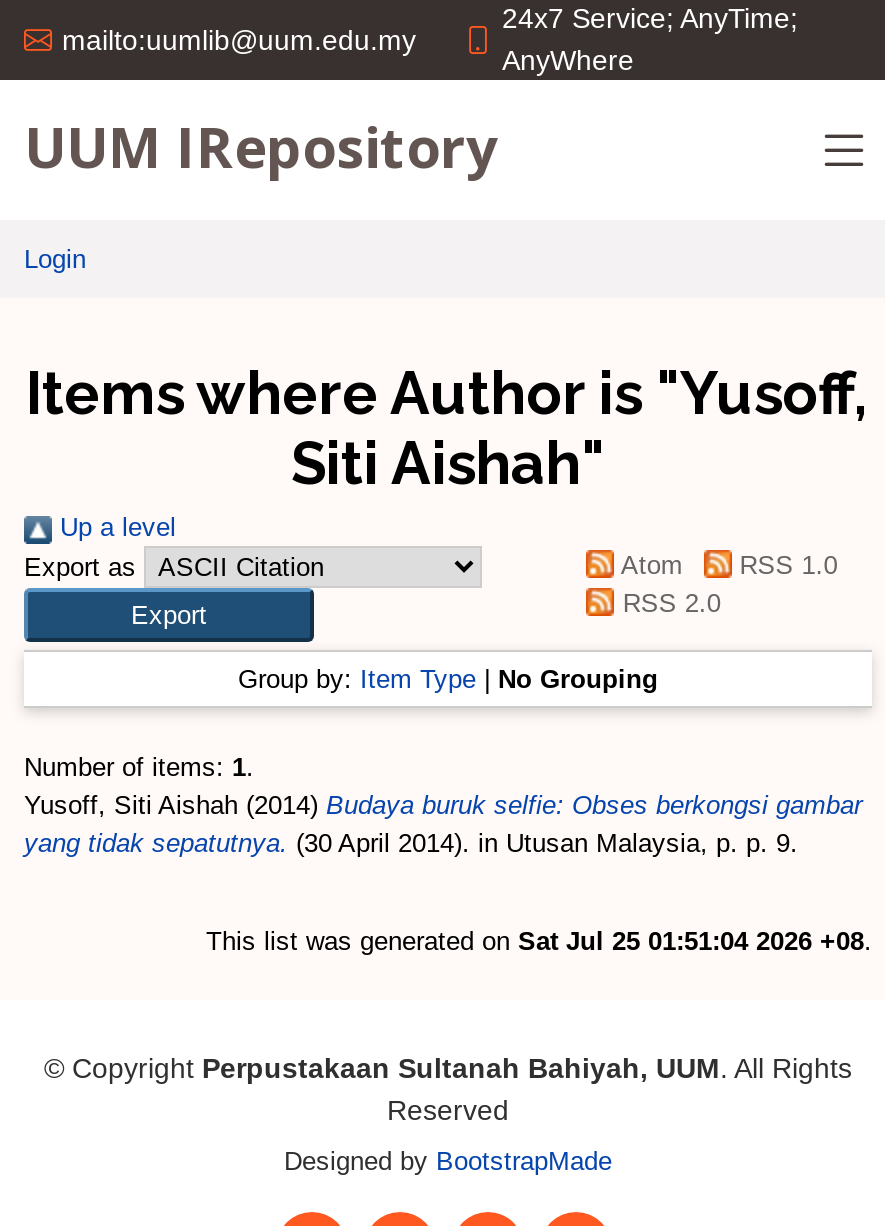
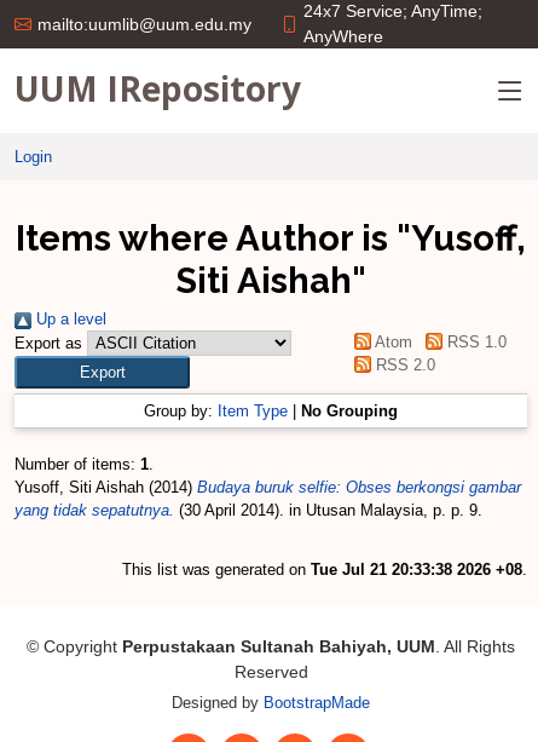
[206,926,872,956] This list was generated on Sat Jul 25 01:51:04 2026 +08. -> [122,560,527,579] This list was generated on Tue Jul 21 20:33:38 2026 +08.

